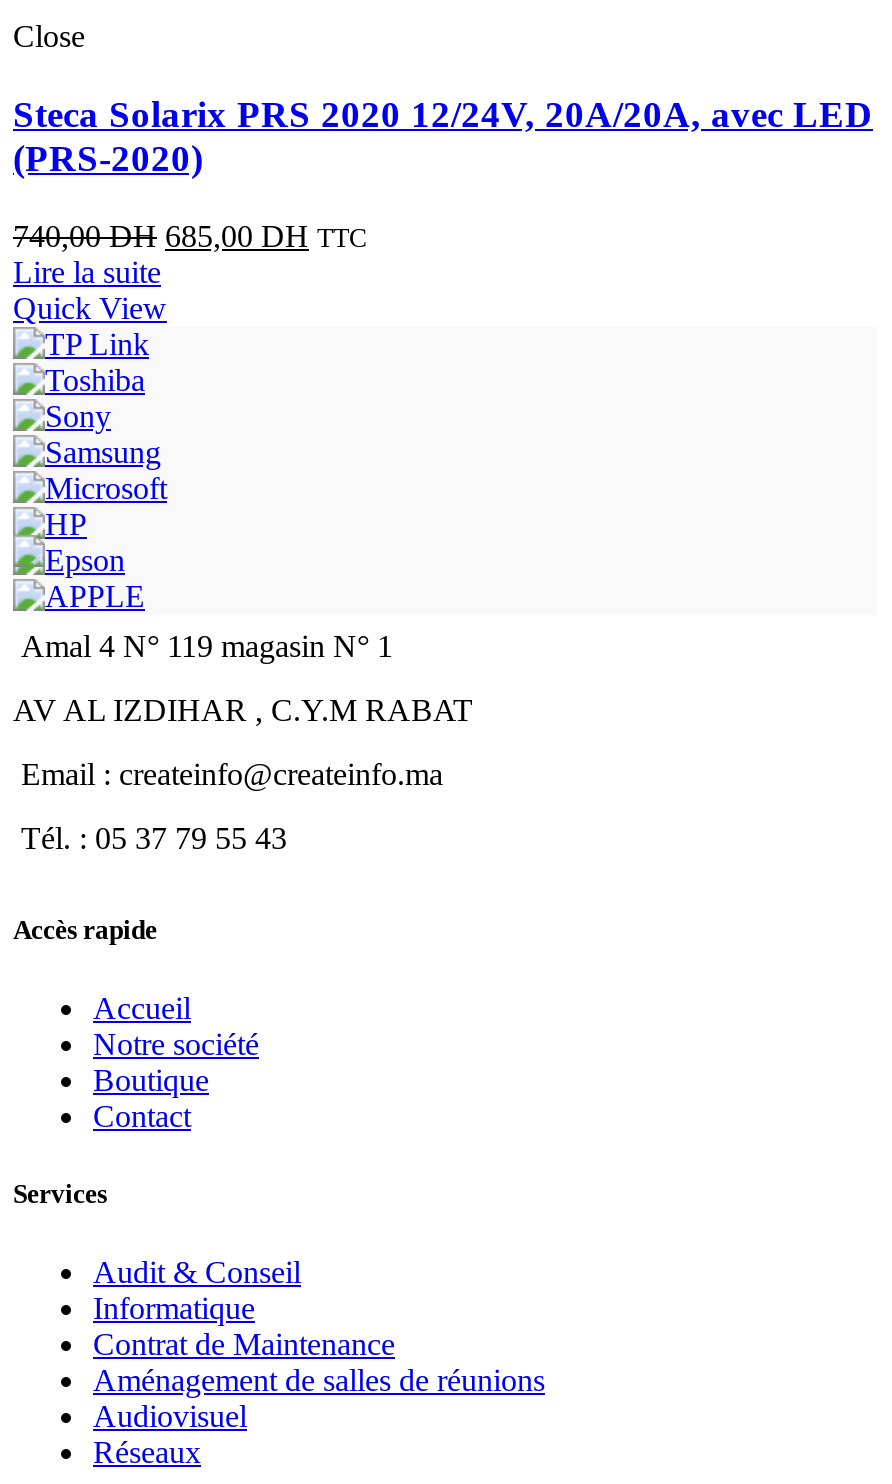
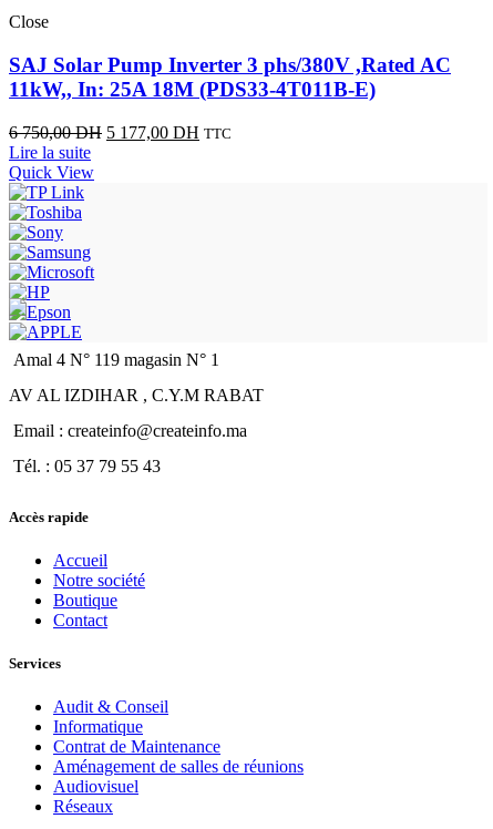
[13,93,873,179] Steca Solarix PRS 2020 12/24V, 20A/20A, avec LED | (PRS-2020) -> [9,53,451,101] SAJ Solar Pump Inverter 3 phs/380V ,Rated AC | 11kW,, In: 25A 18M (PDS33-4T011B-E)
[13,218,367,252] 740,00DH 685,00 DH TTC -> [9,123,232,141] 6 750,00DH 5 177,00 DH TTC

